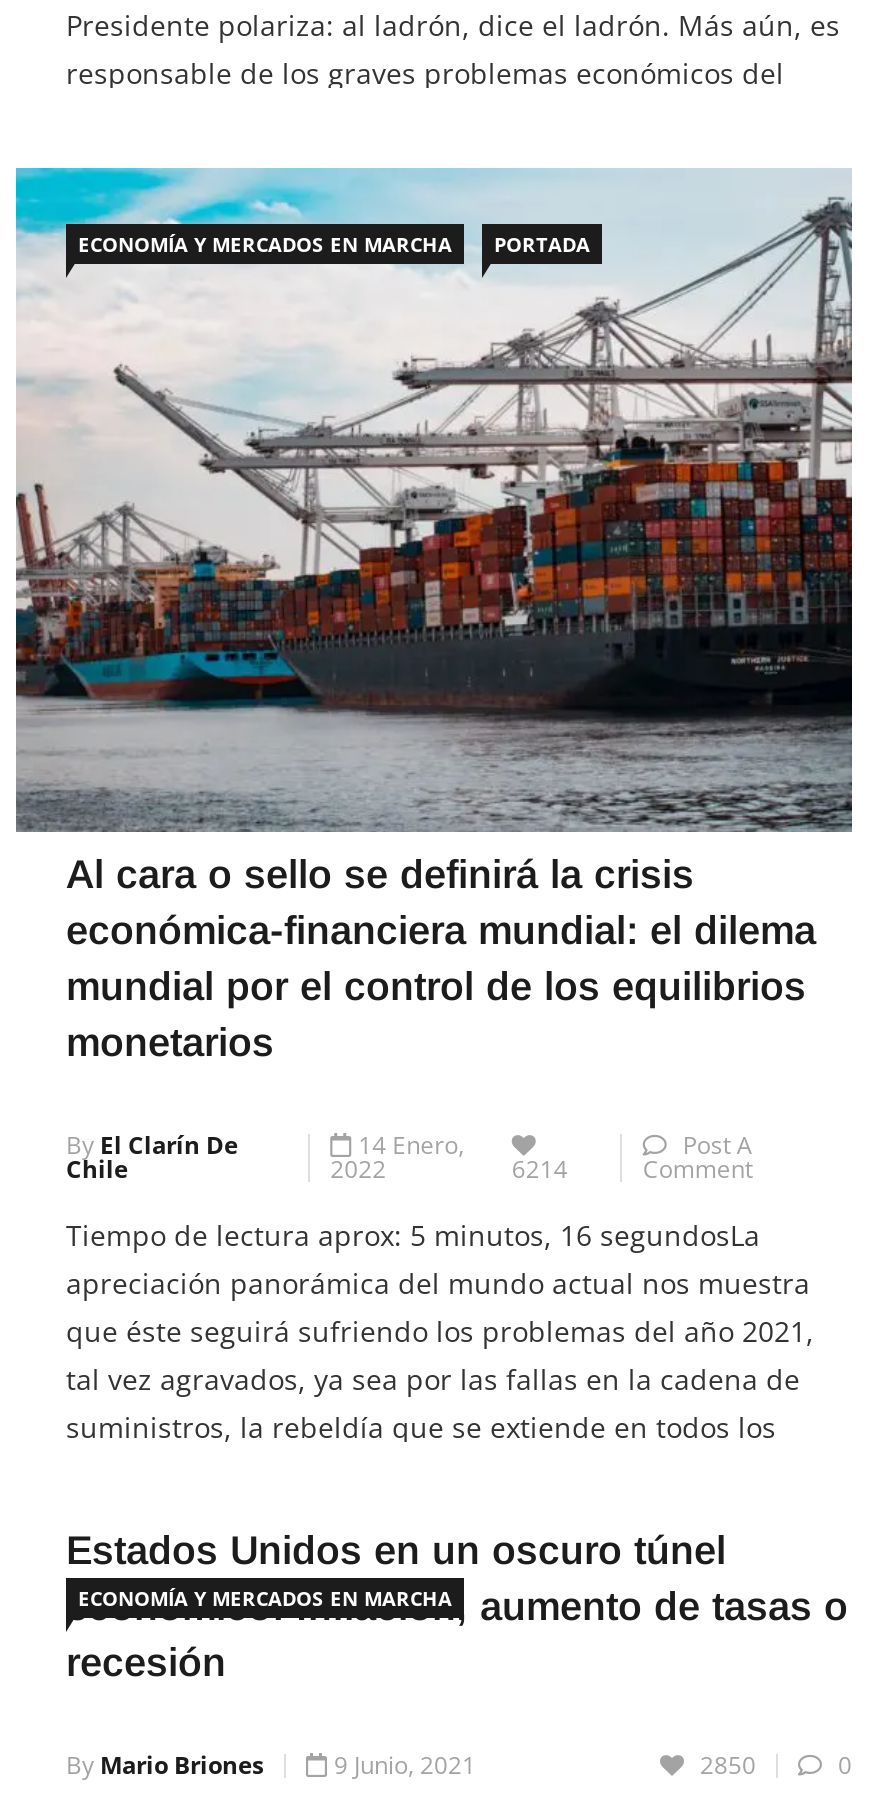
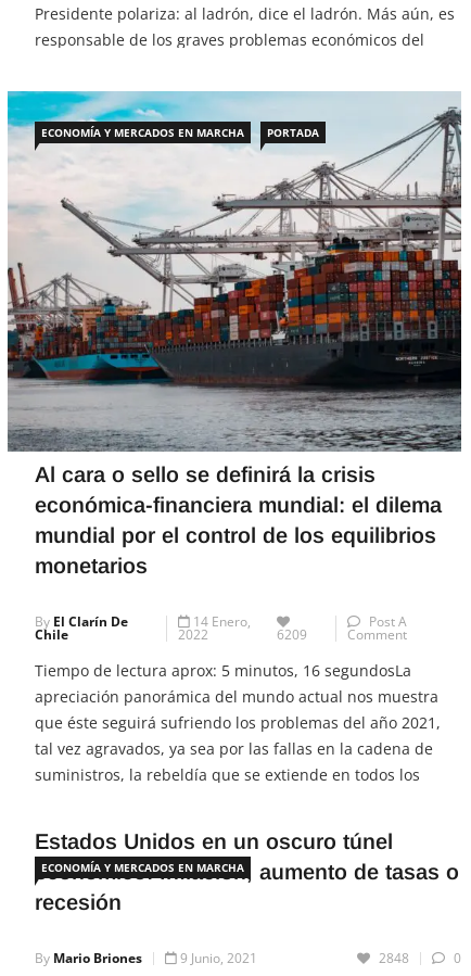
[512,1151,568,1185] 6214 -> [277,625,307,643] 6209
[694,1747,756,1781] 2850 -> [375,948,409,967] 2848

